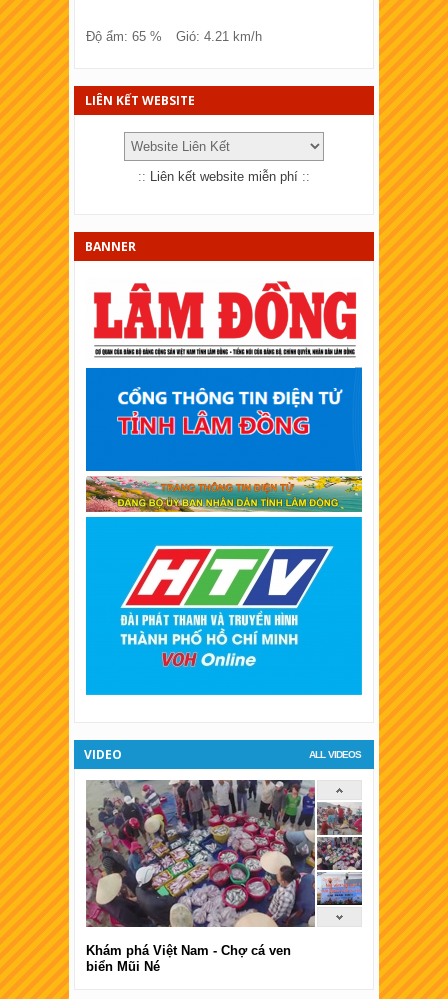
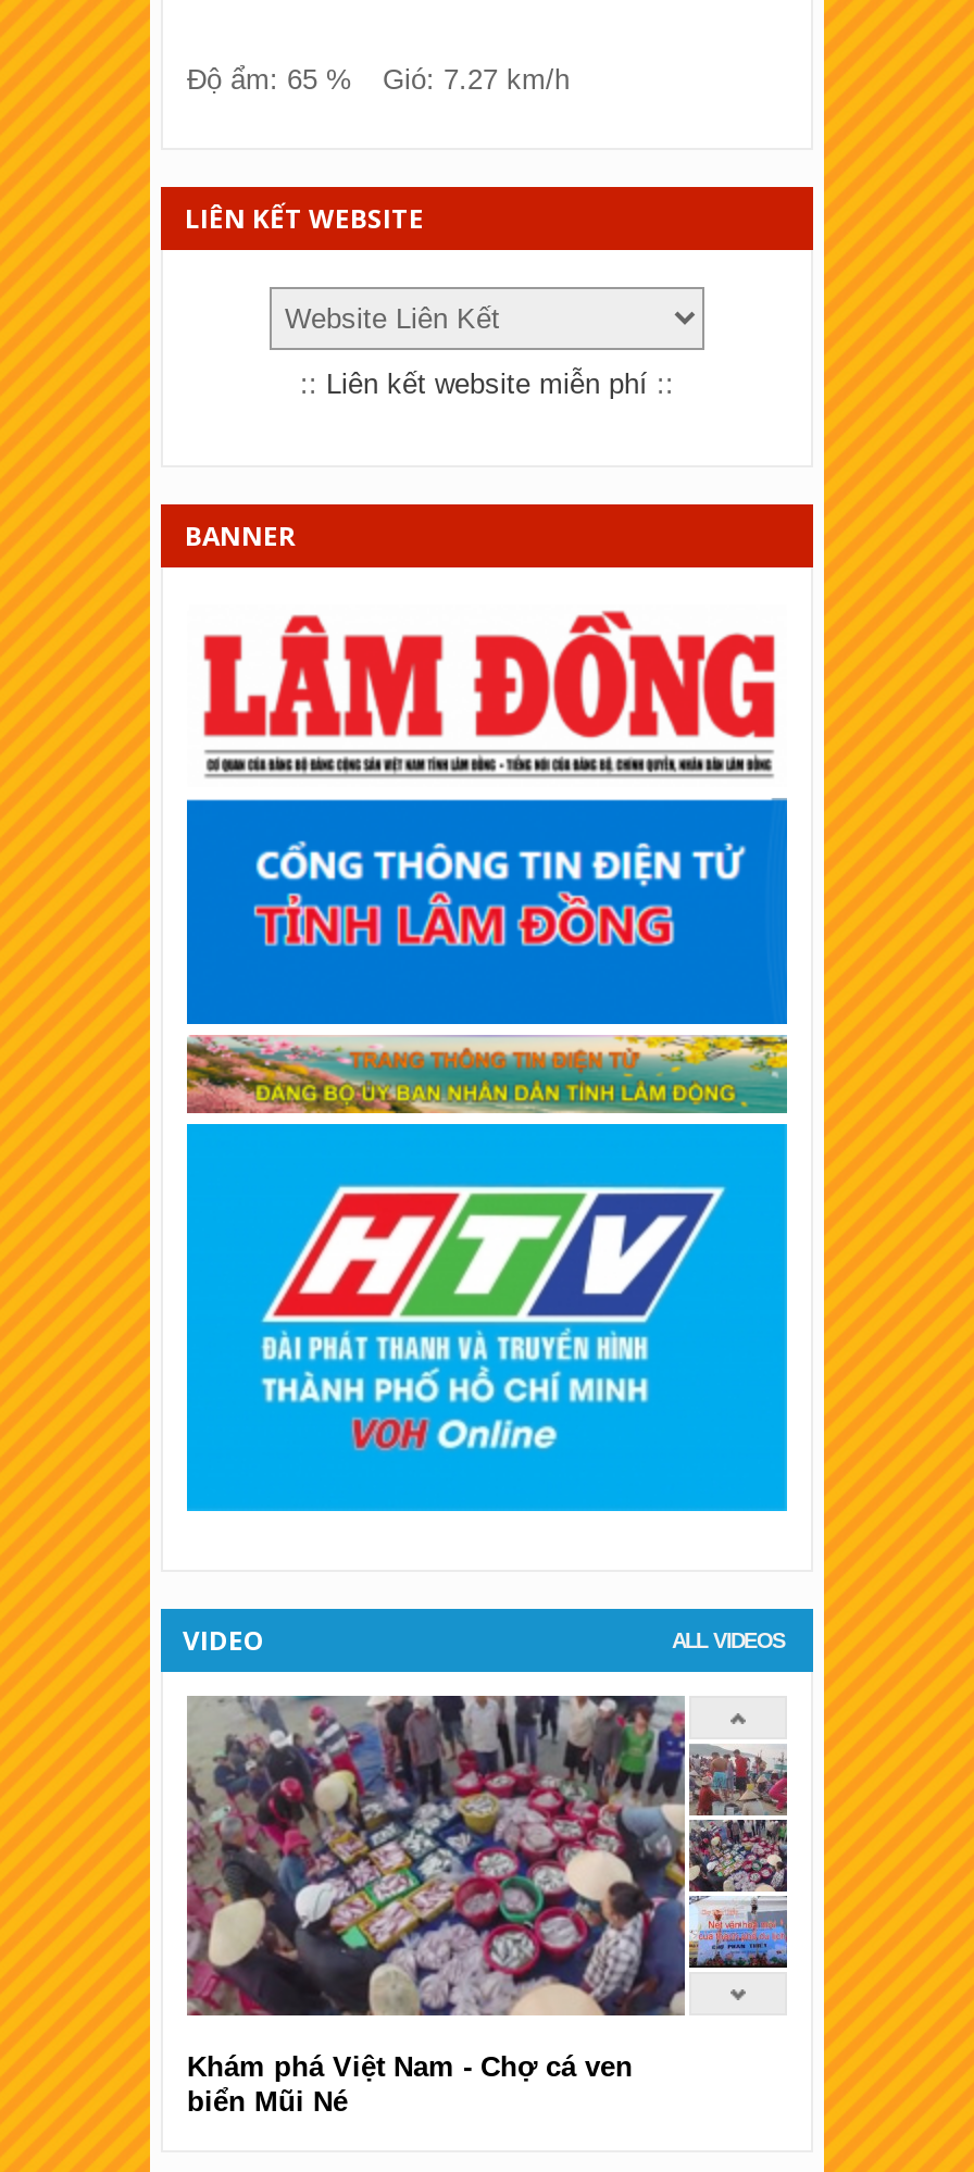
[86,29,262,44] Độ ẩm: 65 % Gió: 4.21 km/h -> [187,63,570,96] Độ ẩm: 65 % Gió: 7.27 km/h

